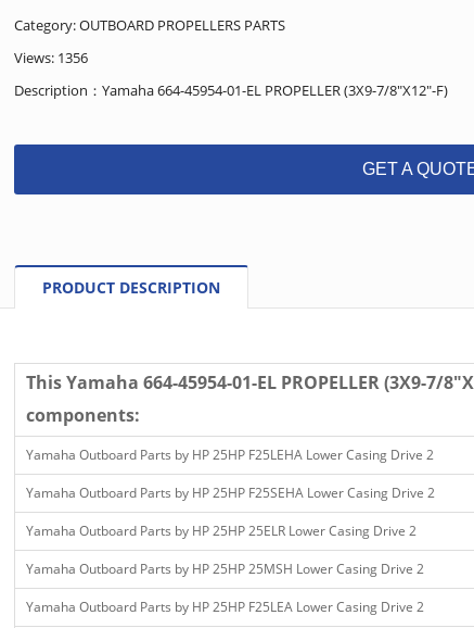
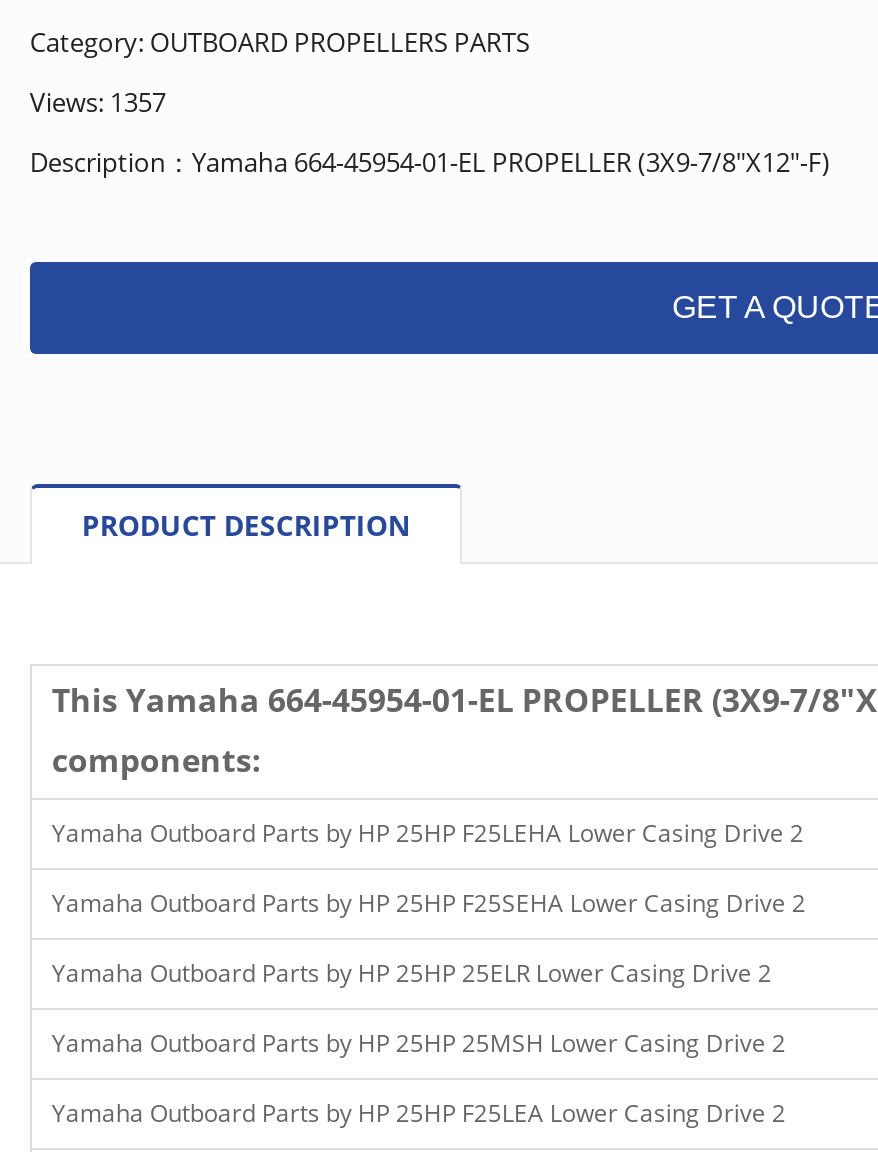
[14,48,88,67] Views: 1356 -> [30,84,166,120] Views: 1357

